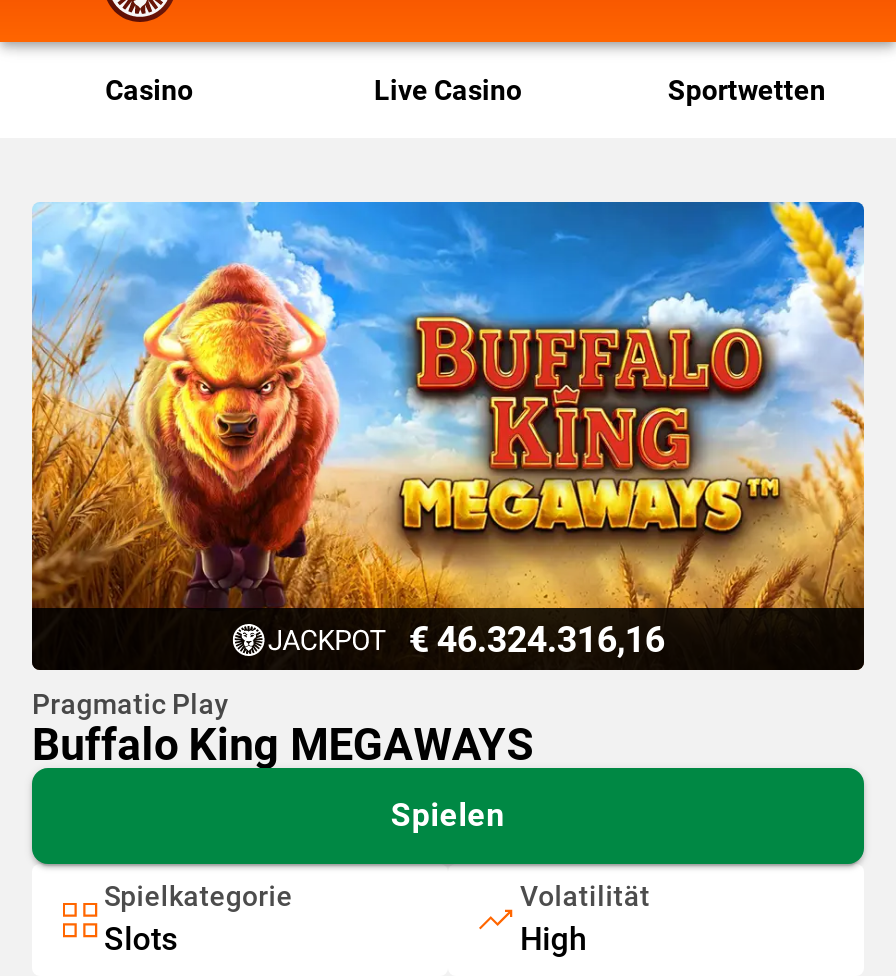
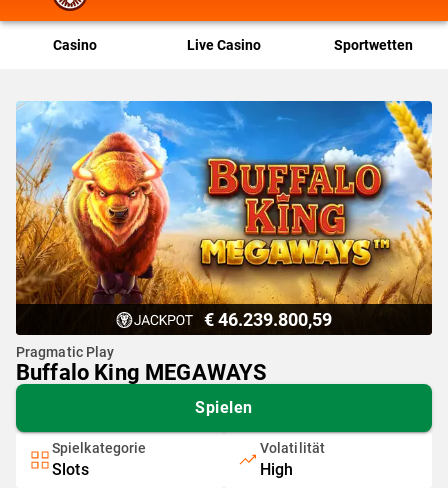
[409,618,665,660] € 46.324.316,16 -> [204,309,332,330] € 46.239.800,59

